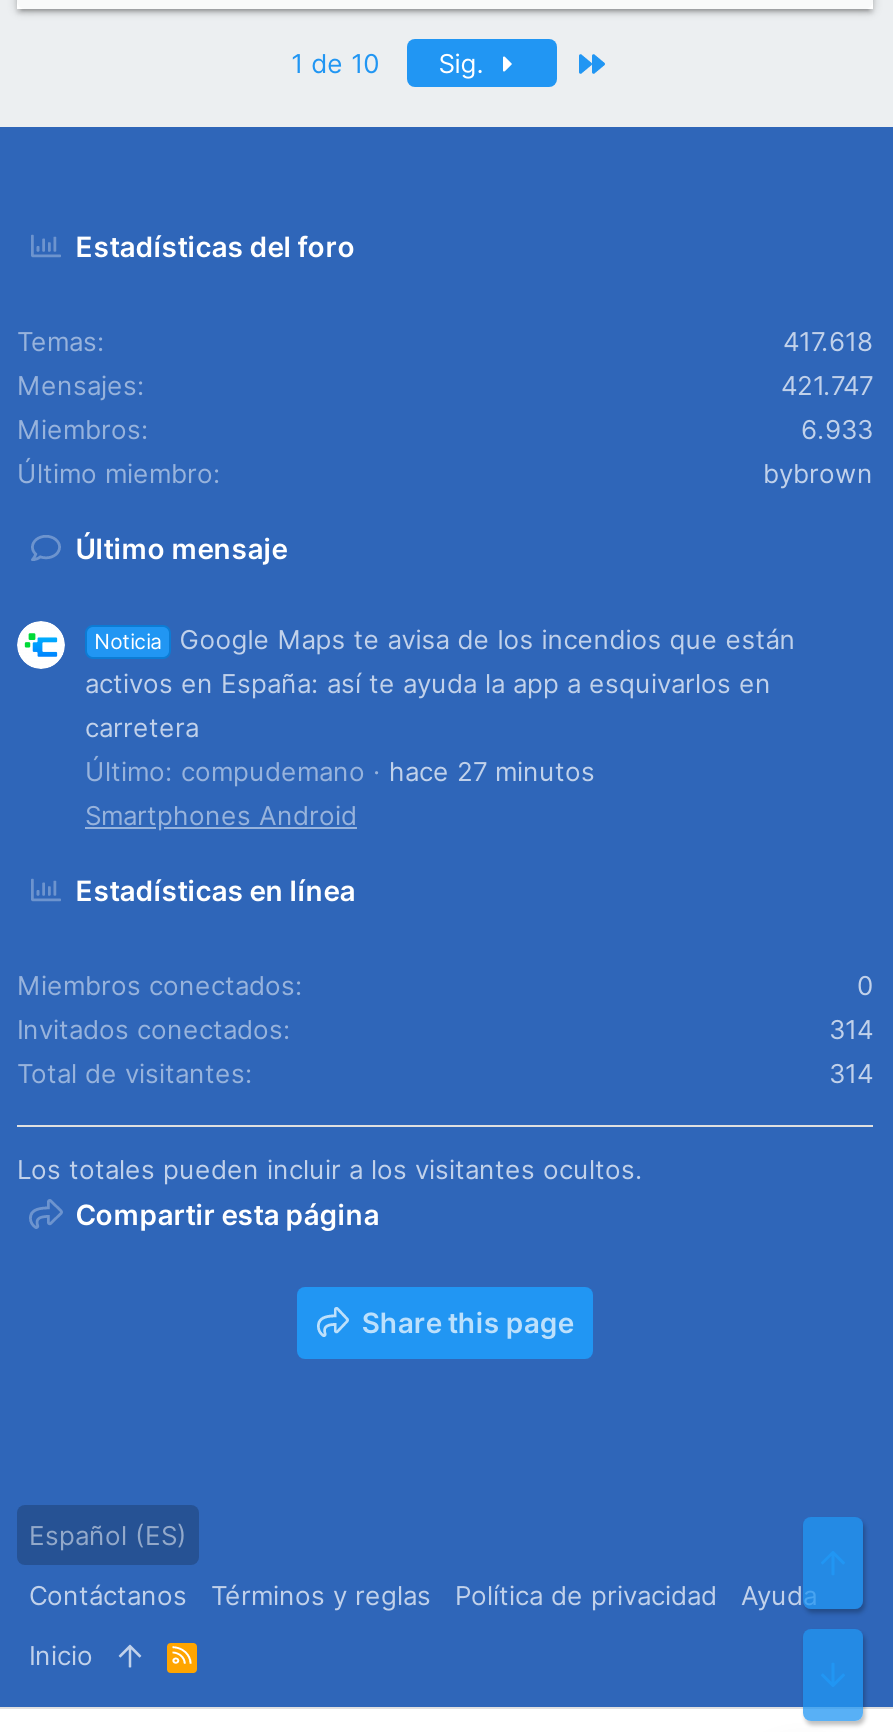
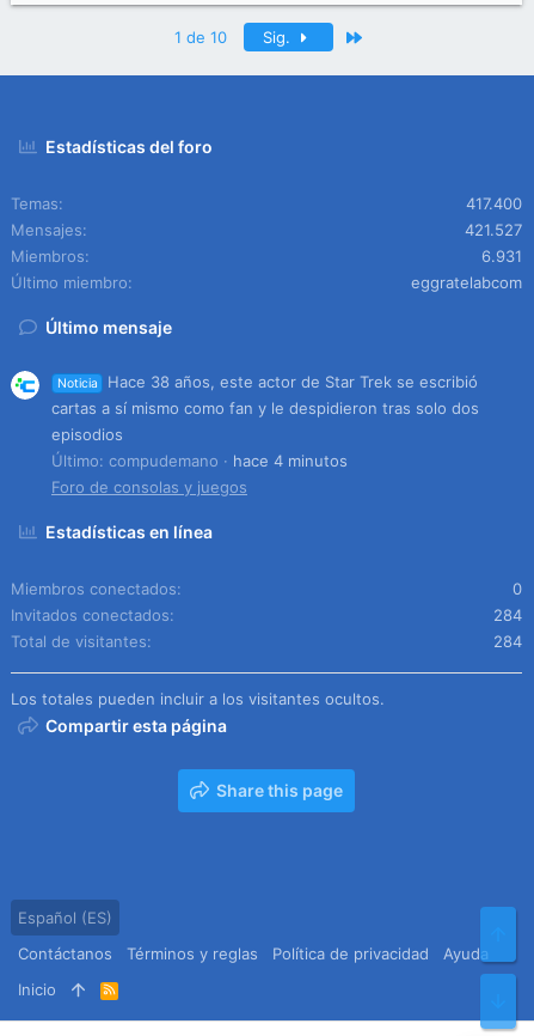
[783,325,873,357] 417.618 -> [466,194,522,213] 417.400
[781,369,873,401] 421.747 -> [465,220,522,239] 421.527
[801,413,873,445] 6.933 -> [481,246,522,266] 6.931
[763,457,873,489] bybrown -> [411,273,522,292] eggratelabcom
[85,622,795,742] Google Maps te avisa de los incendios que están | activos en España: así te ayuda la app a esquivarlos en | carretera -> [51,372,479,443] Hace 38 años, este actor de Star Trek se escribió | cartas a sí mismo como fan y le despidieron tras solo dos | episodios
[85,754,595,830] hace 27 minutos | Smartphones Android -> [51,451,348,496] hace 4 minutos | Foro de consolas y juegos
[829,1012,873,1044] 314 -> [493,605,522,624] 284
[829,1056,873,1088] 314 -> [493,631,522,650] 284

